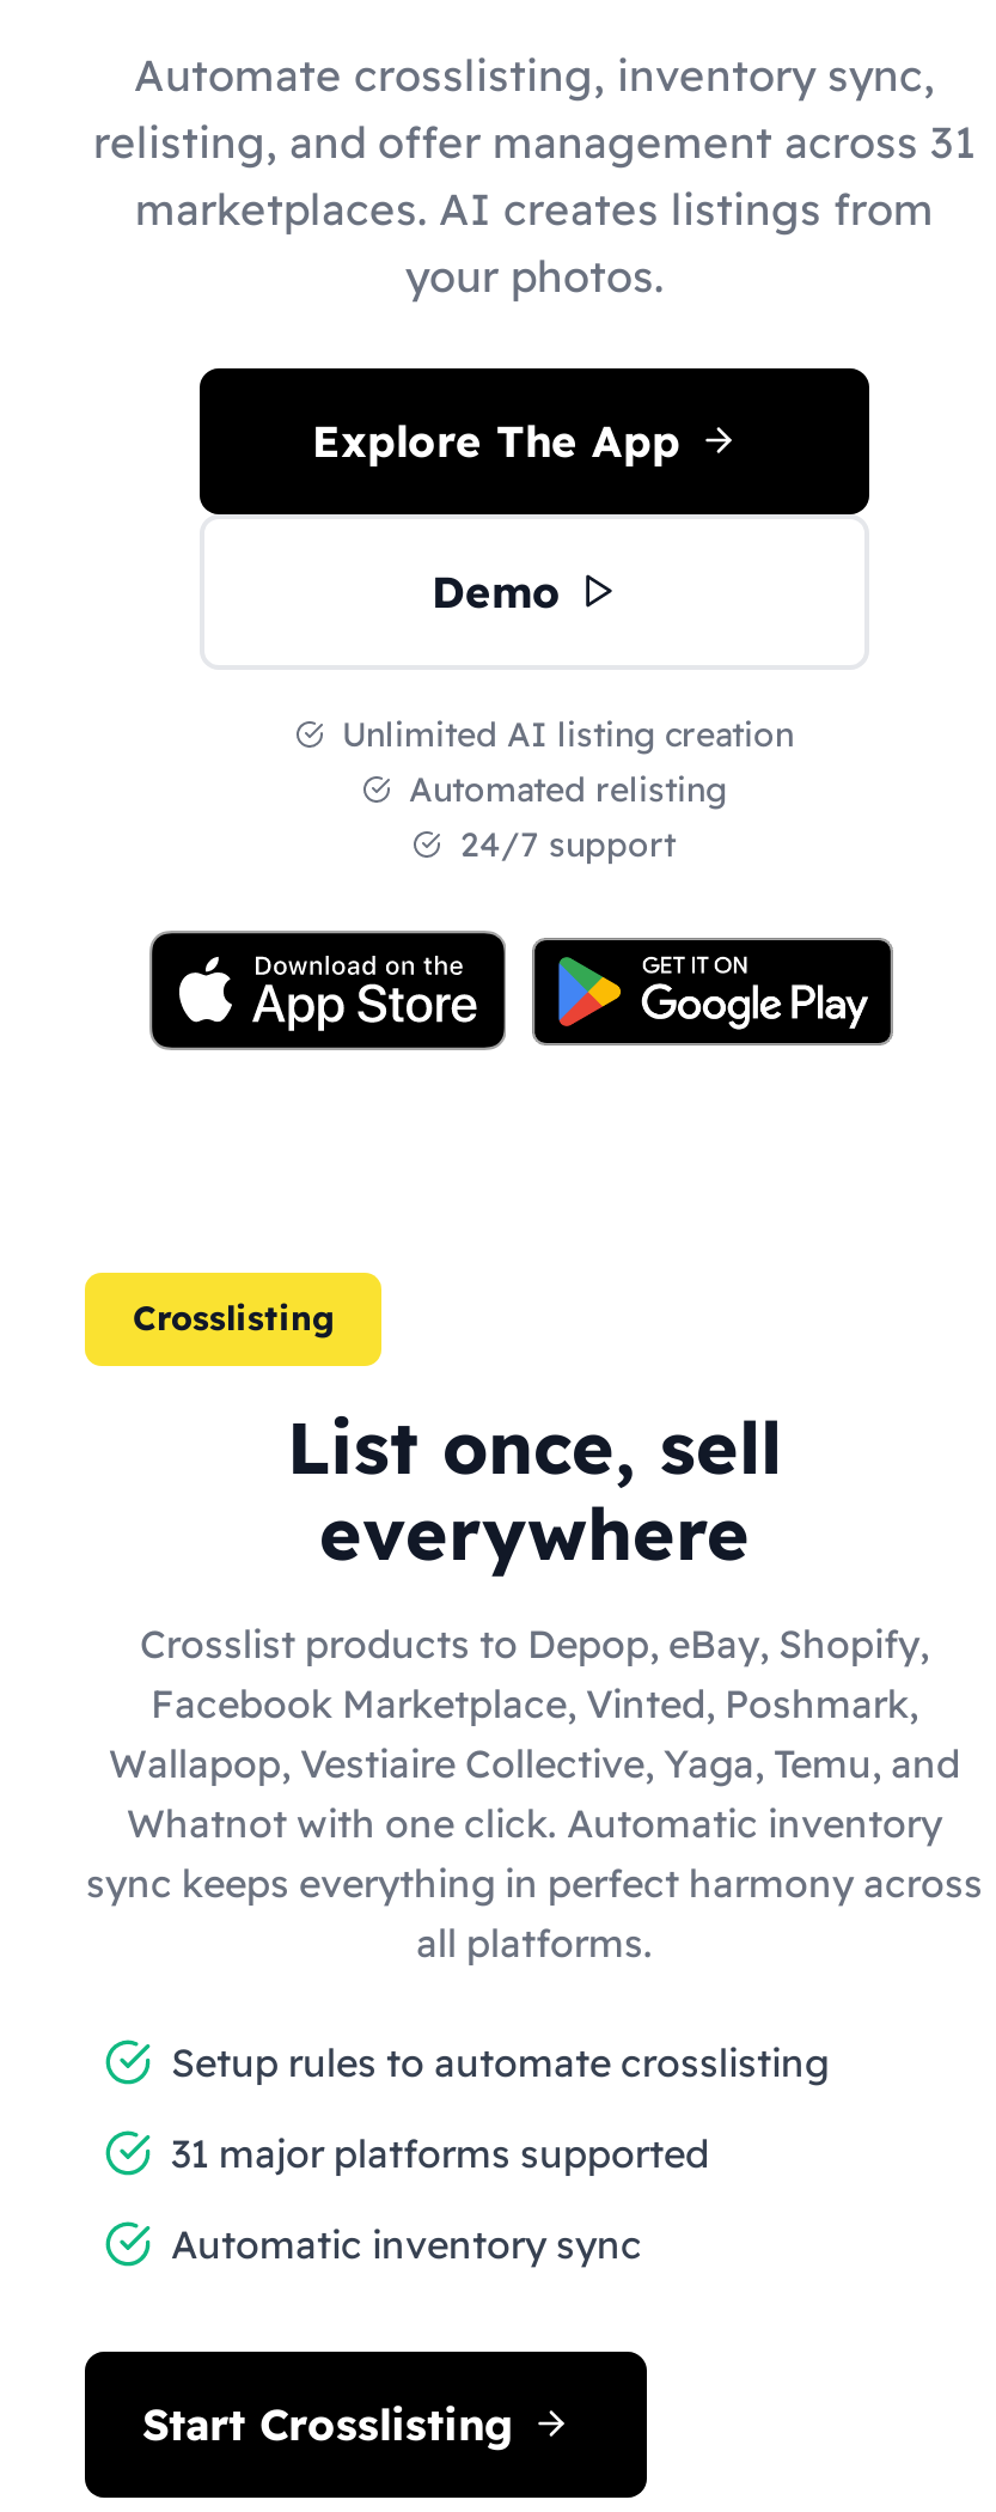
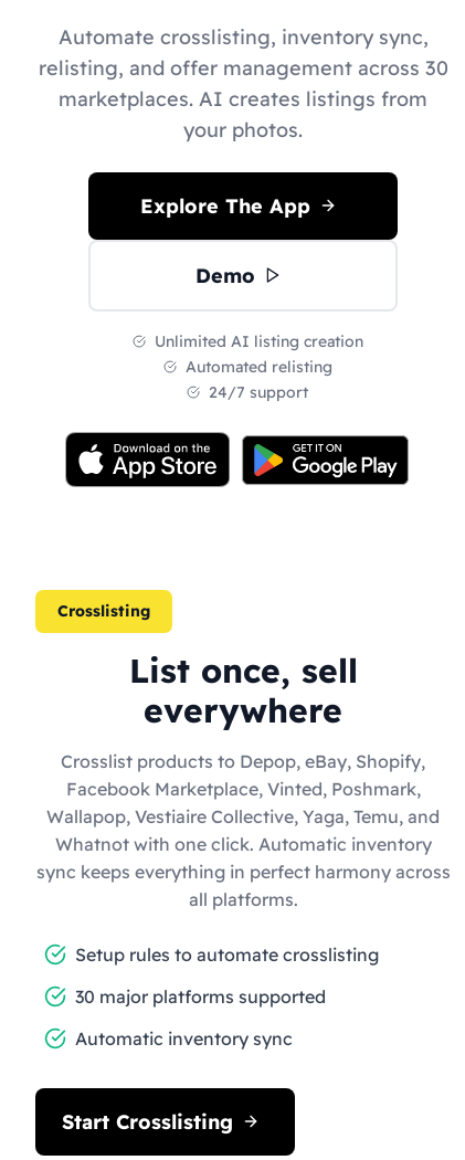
[93,114,976,169] relisting, and offer management across 31 -> [38,55,448,80] relisting, and offer management across 30
[171,2128,709,2176] 31 major platforms supported -> [75,985,326,1007] 30 major platforms supported

